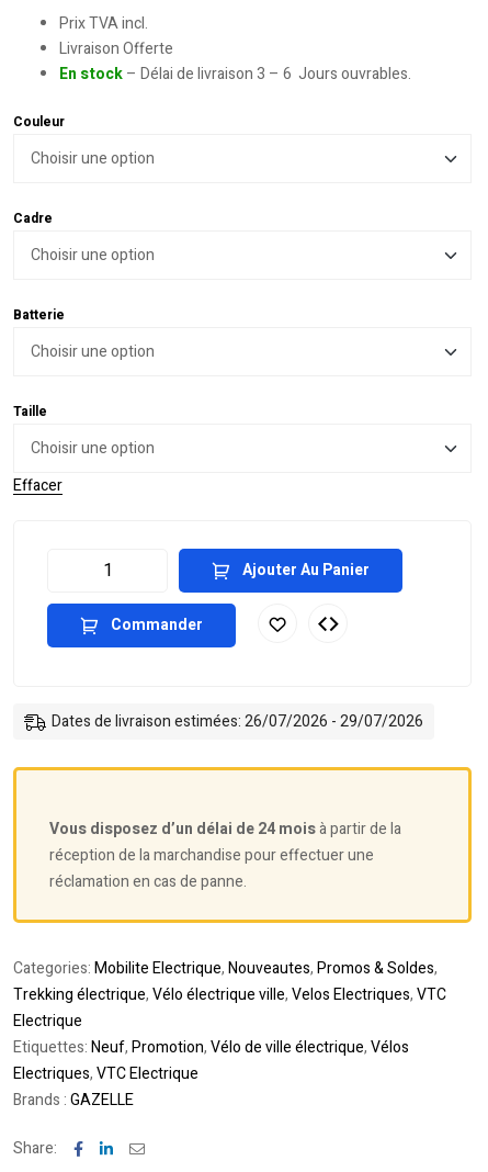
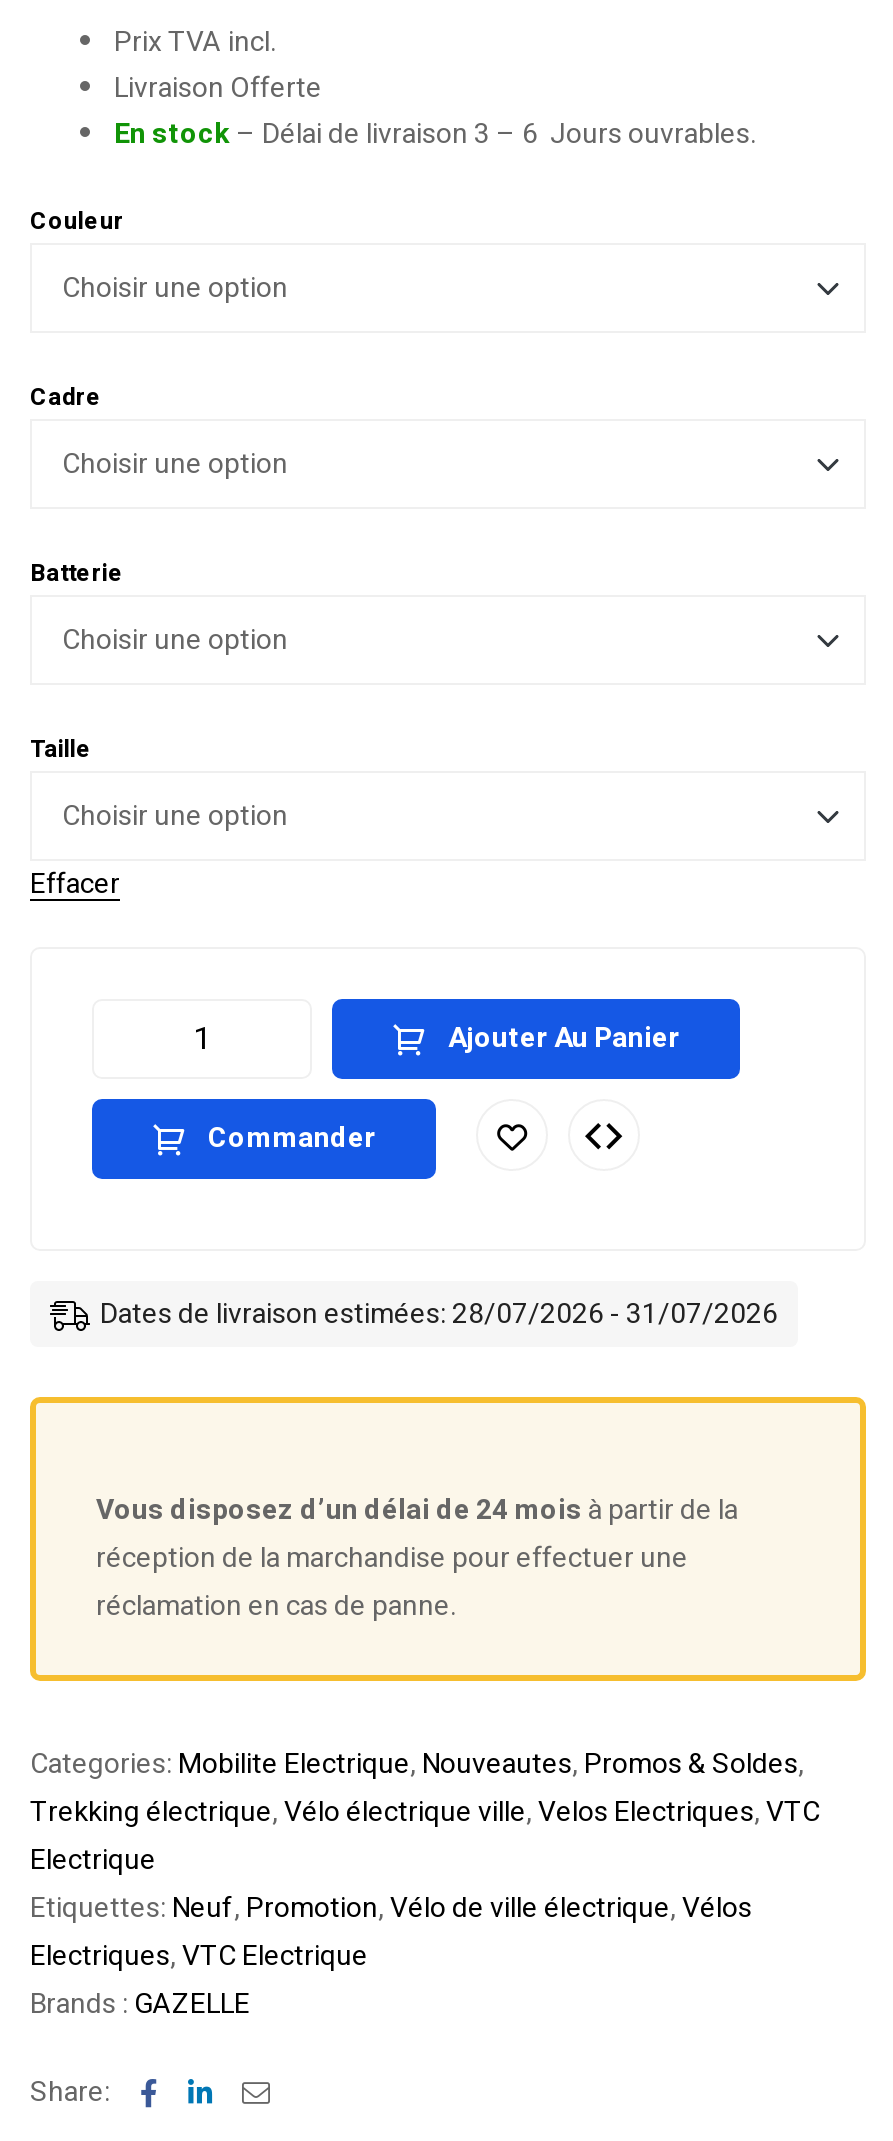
[52,710,423,733] Dates de livraison estimées: 26/07/2026 - 29/07/2026 -> [100,1293,778,1335] Dates de livraison estimées: 28/07/2026 - 31/07/2026

